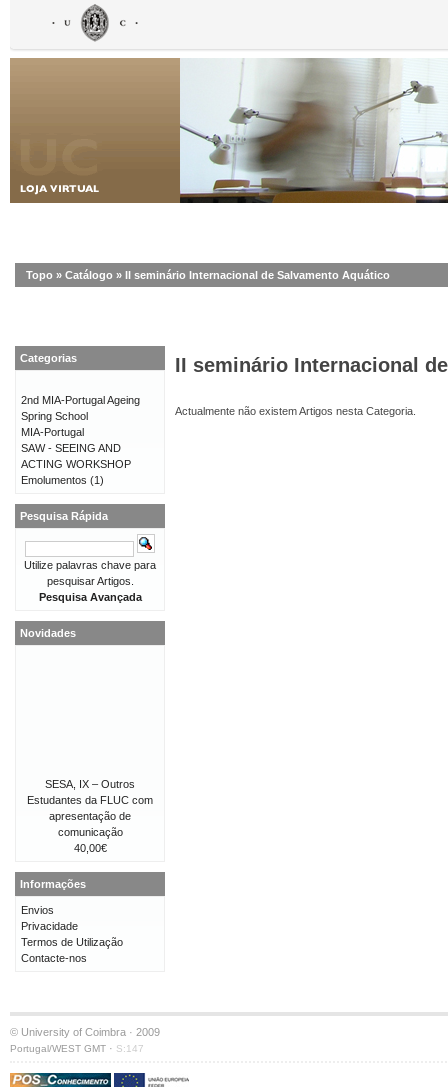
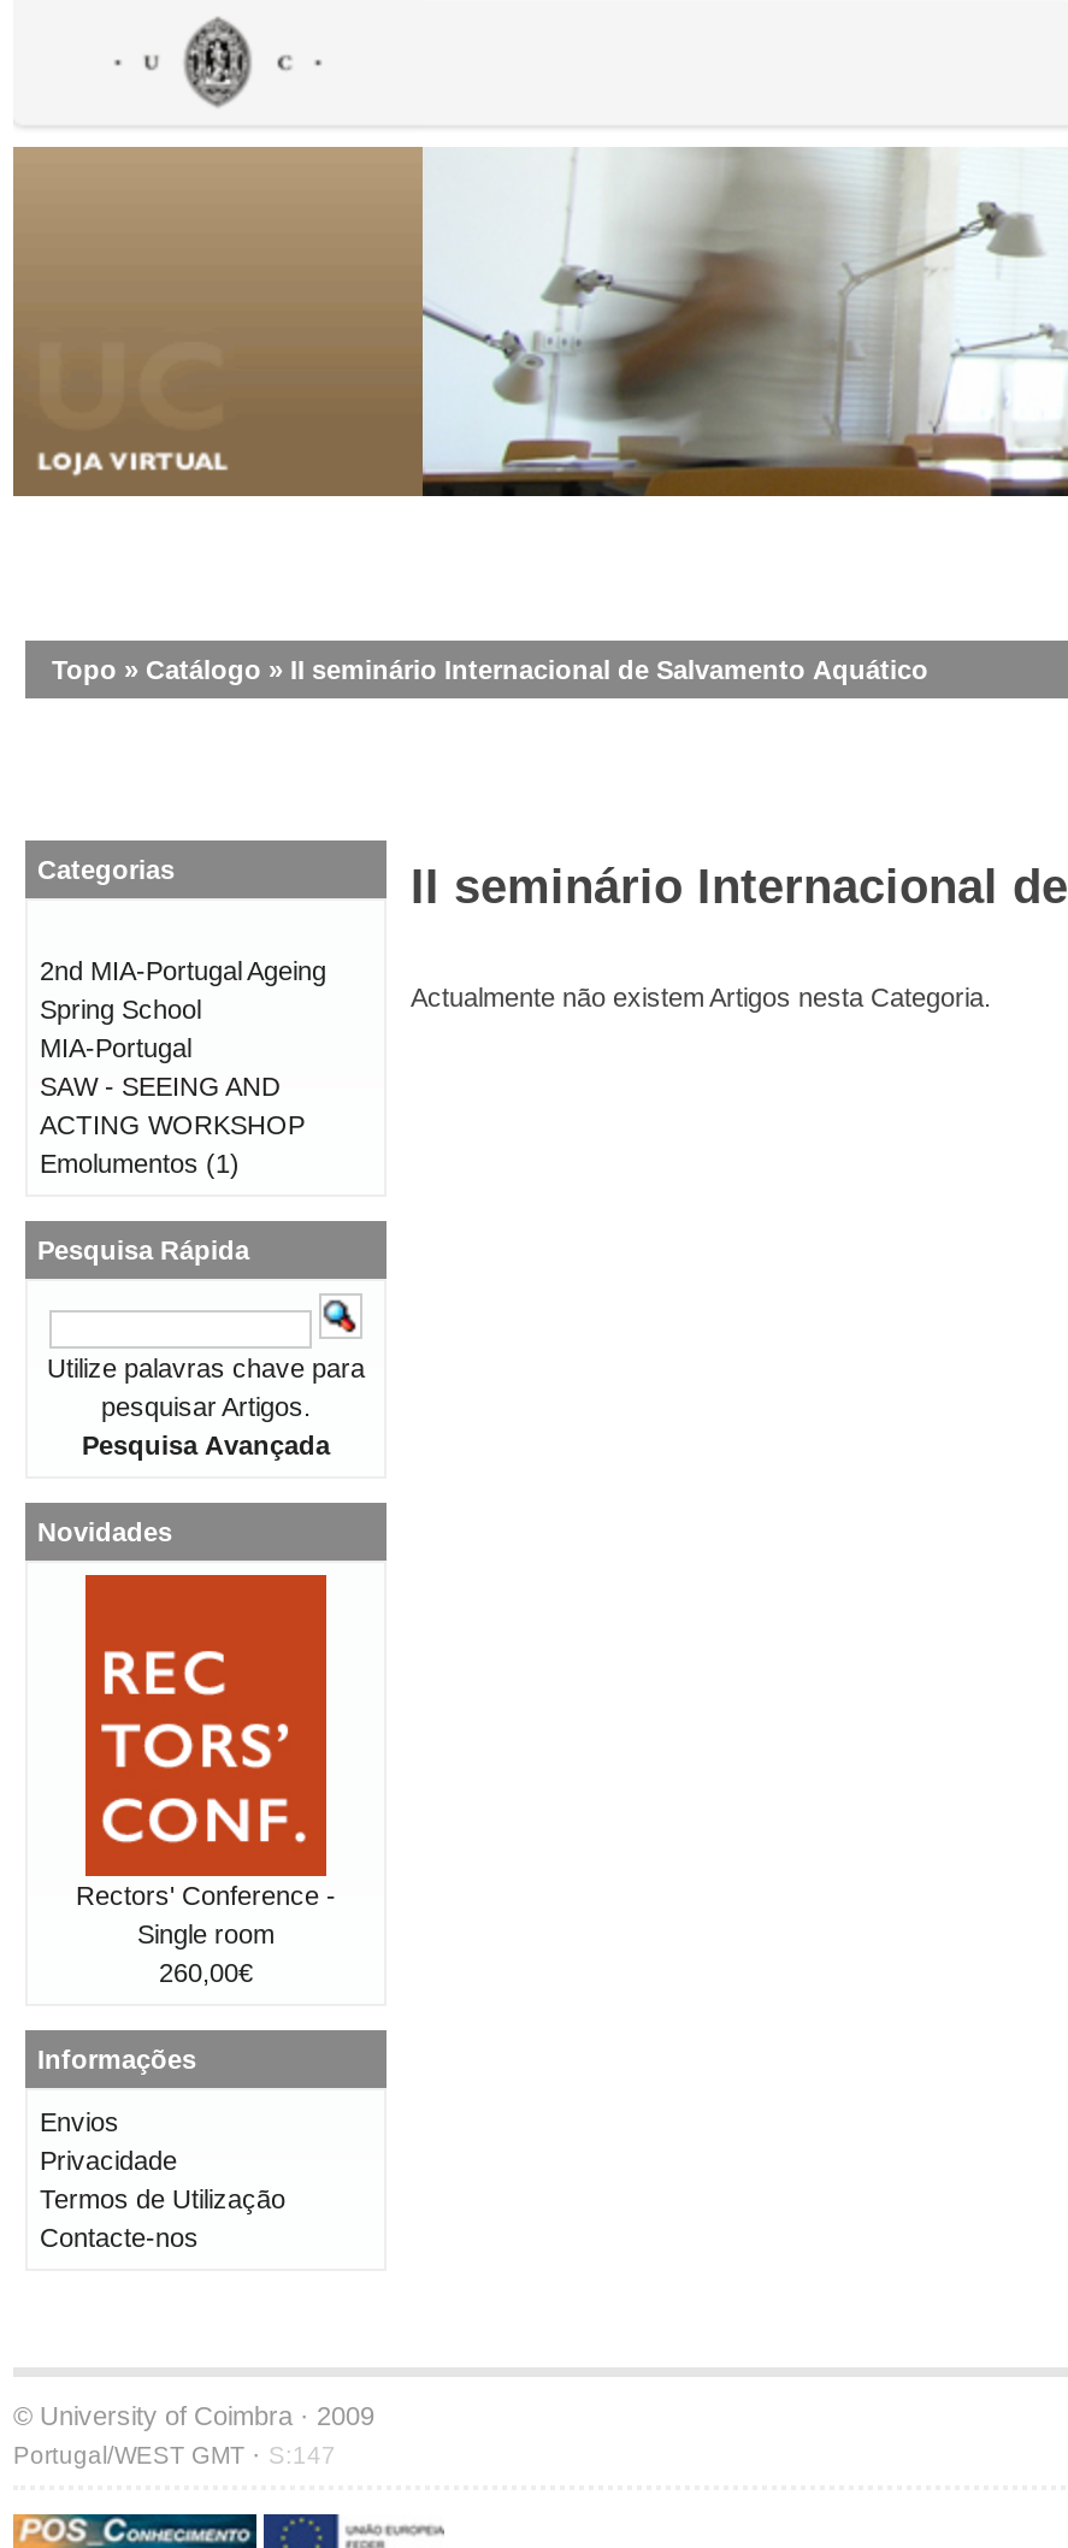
none -> [83,1573,329,1787] [image]
[27,778,153,854] SESA, IX – Outros | Estudantes da FLUC com | apresentação de | comunicação | 40,00€ -> [76,1881,336,1987] Rectors' Conference - | Single room | 260,00€

